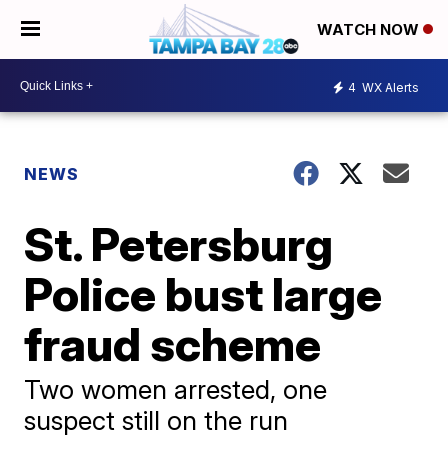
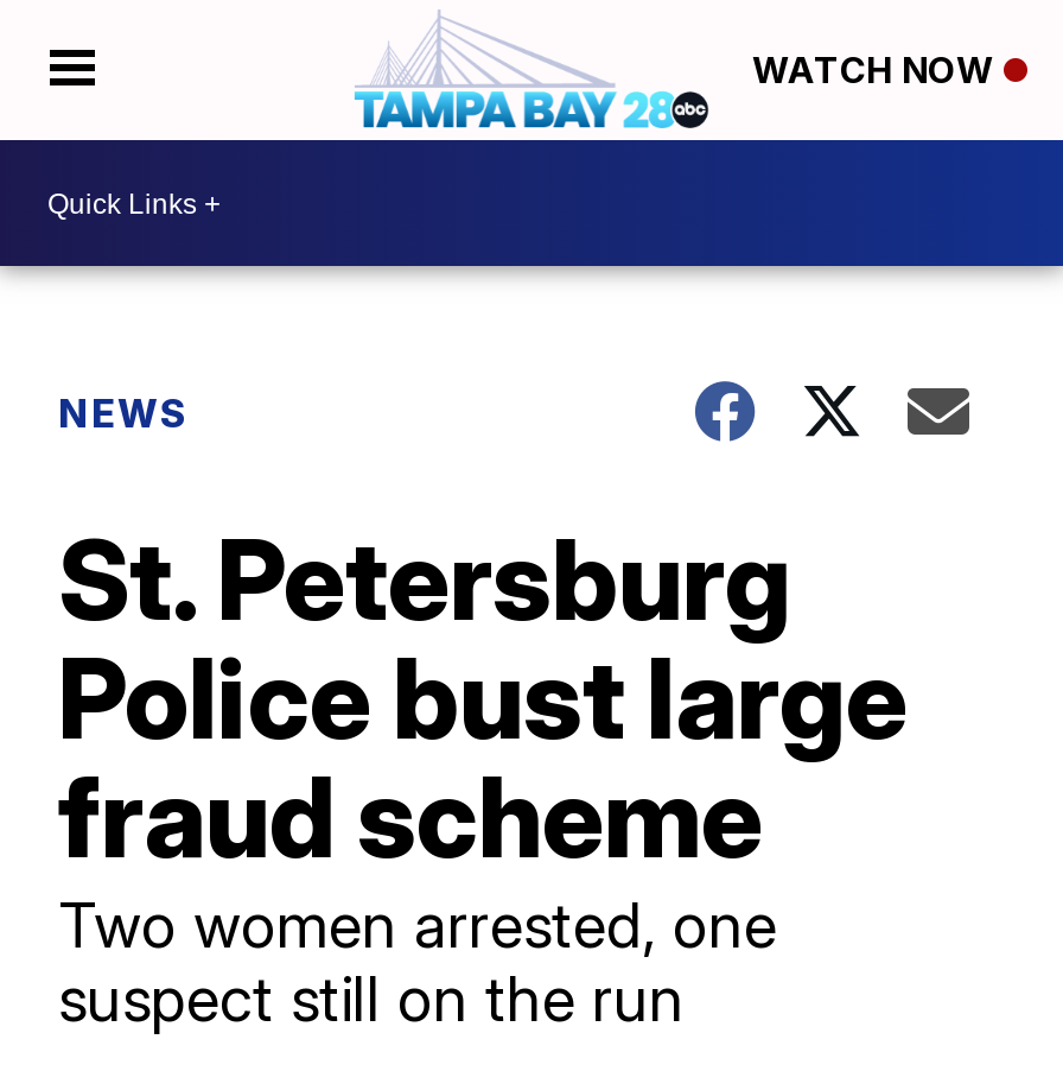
[348,79,419,94] 4 WX Alerts -> none

